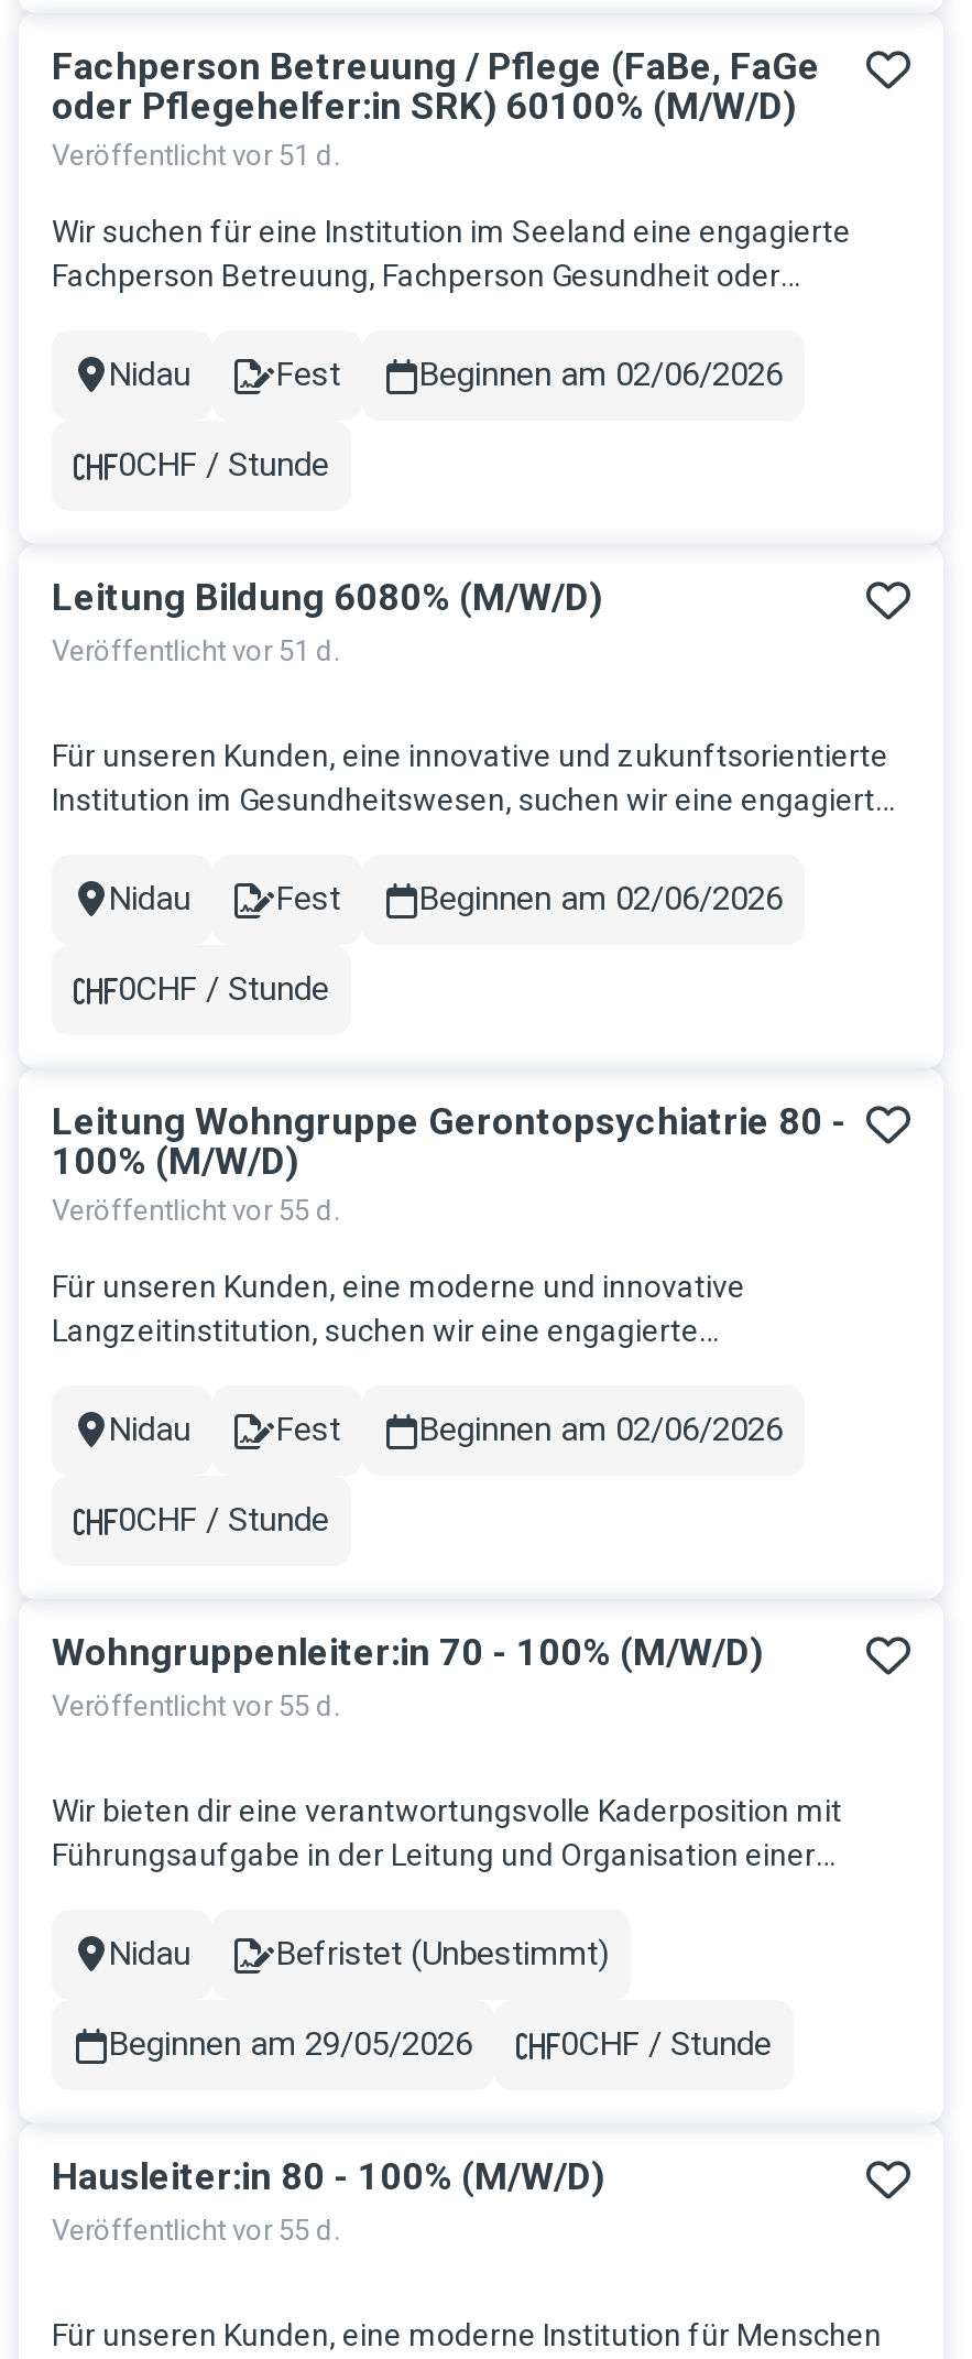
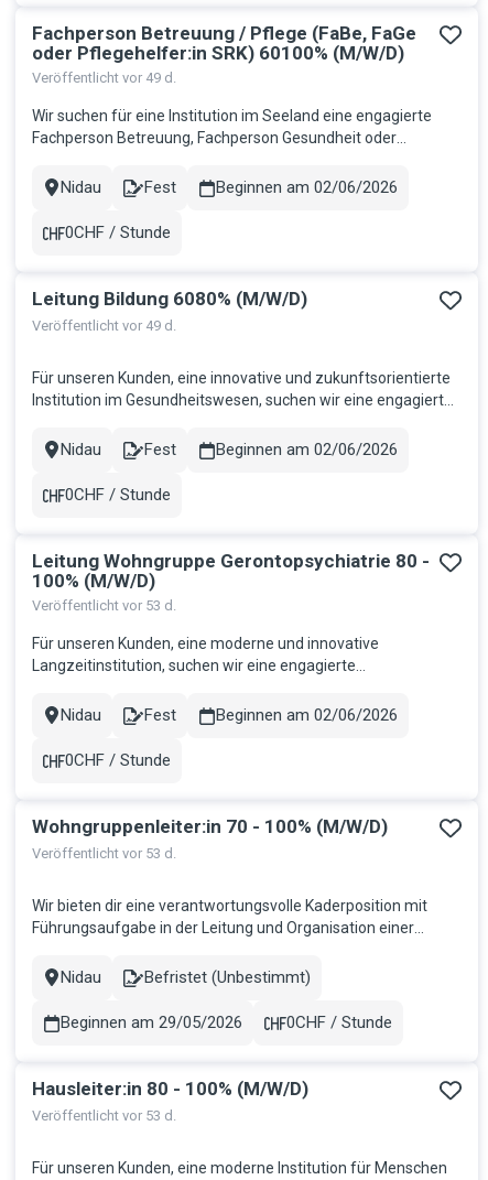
[52,139,340,172] Veröffentlicht vor 51 d. -> [32,70,176,86] Veröffentlicht vor 49 d.
[52,635,340,668] Veröffentlicht vor 51 d. -> [32,318,176,334] Veröffentlicht vor 49 d.
[52,1194,340,1227] Veröffentlicht vor 55 d. -> [32,597,176,614] Veröffentlicht vor 53 d.
[52,1690,340,1723] Veröffentlicht vor 55 d. -> [32,845,176,862] Veröffentlicht vor 53 d.
[52,2214,340,2247] Veröffentlicht vor 55 d. -> [32,1108,176,1124] Veröffentlicht vor 53 d.

